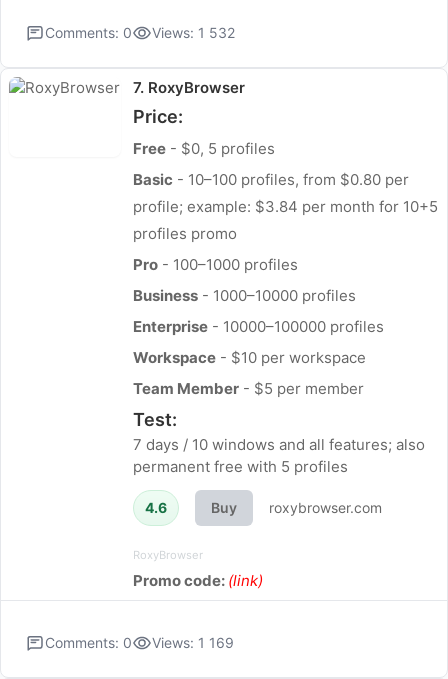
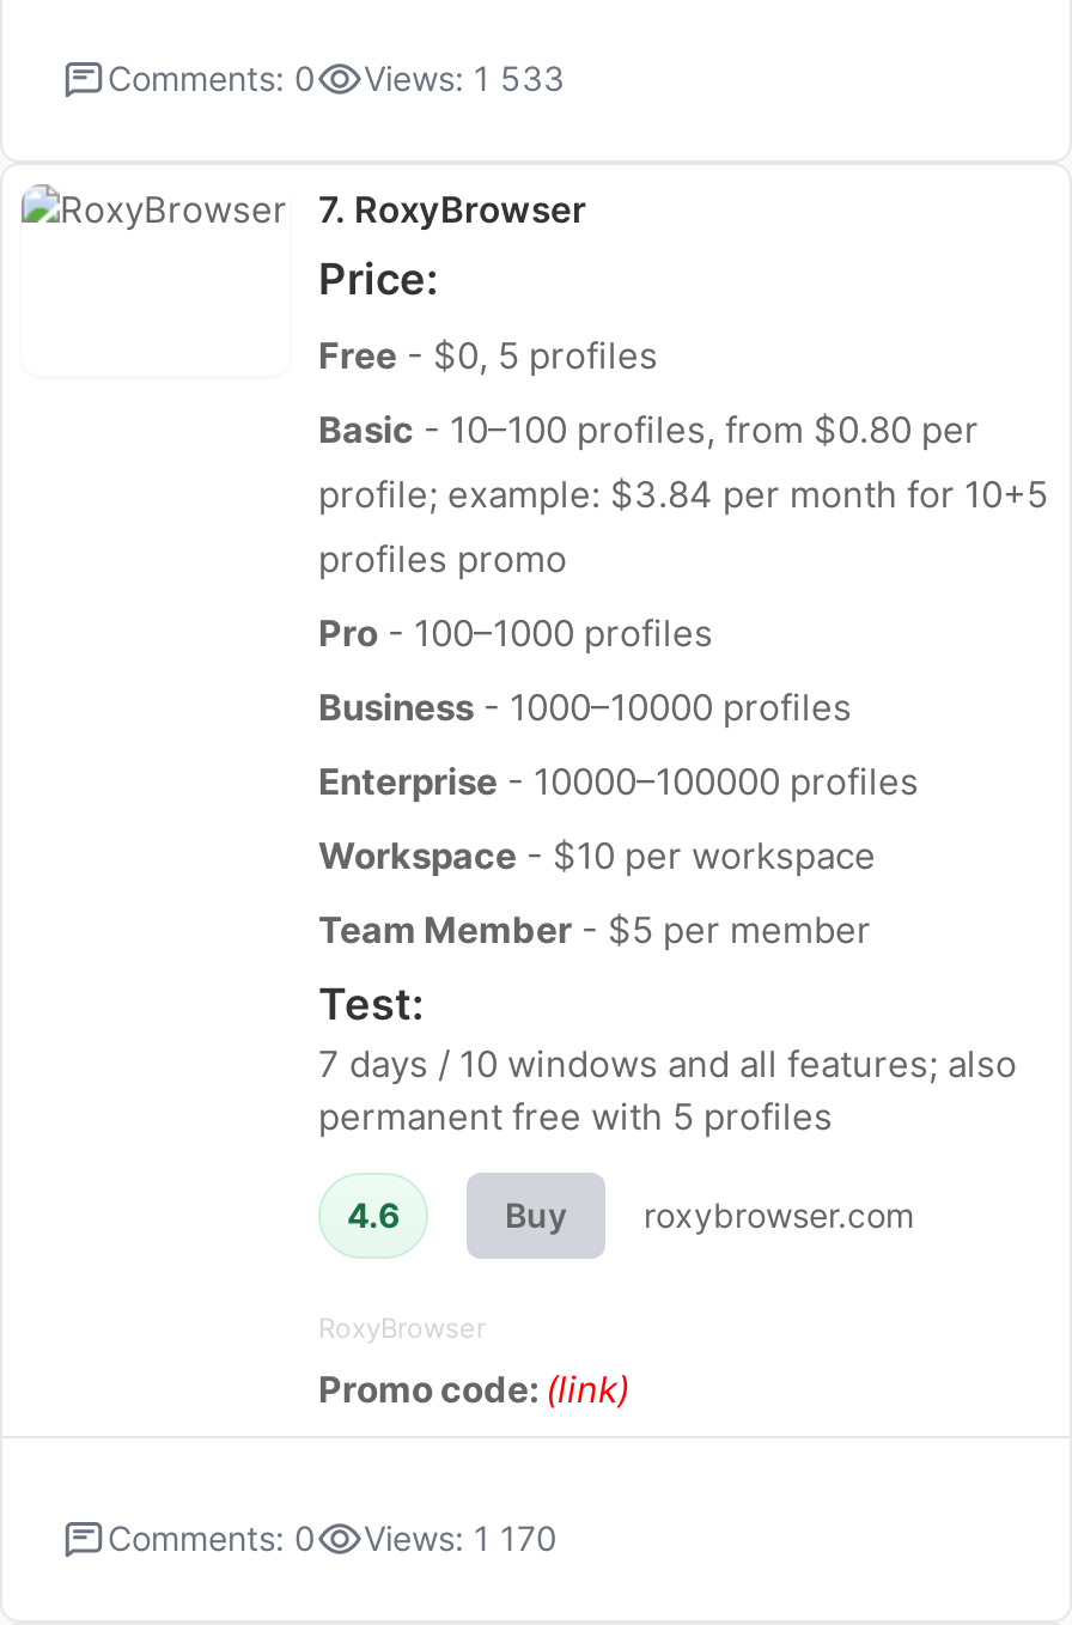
[45,24,235,41] Comments: 0 Views: 1 532 -> [108,58,565,98] Comments: 0 Views: 1 533
[45,634,234,651] Comments: 0 Views: 1 169 -> [108,1518,558,1558] Comments: 0 Views: 1 170

